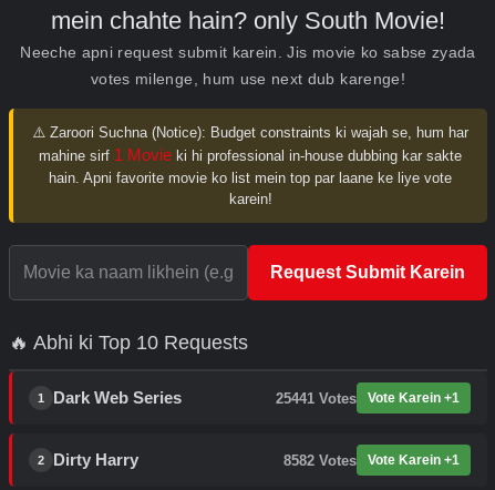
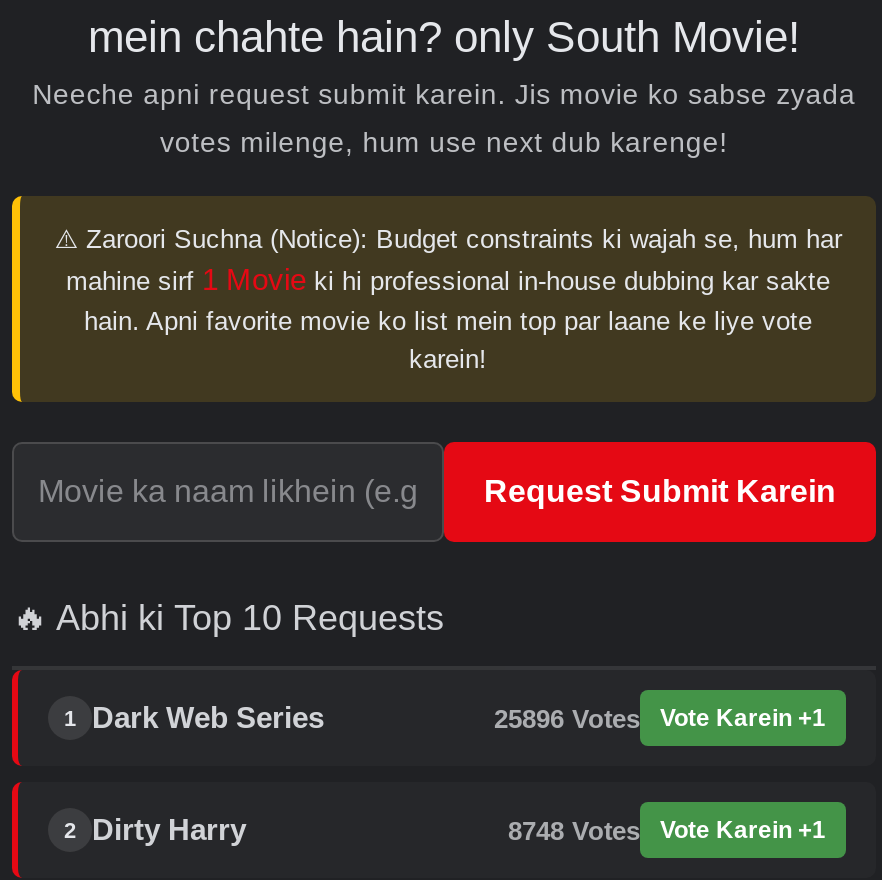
[276,390,460,406] 25441 Votes Vote Karein +1 -> [494,703,826,733] 25896 Votes Vote Karein +1
[283,452,460,468] 8582 Votes Vote Karein +1 -> [508,815,826,845] 8748 Votes Vote Karein +1

